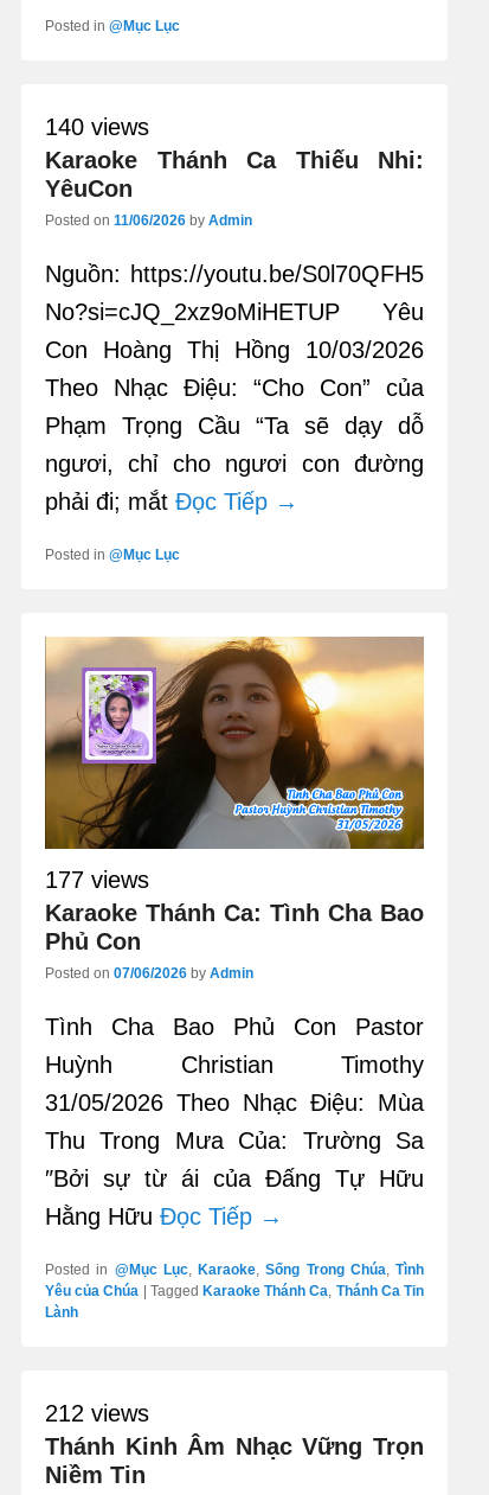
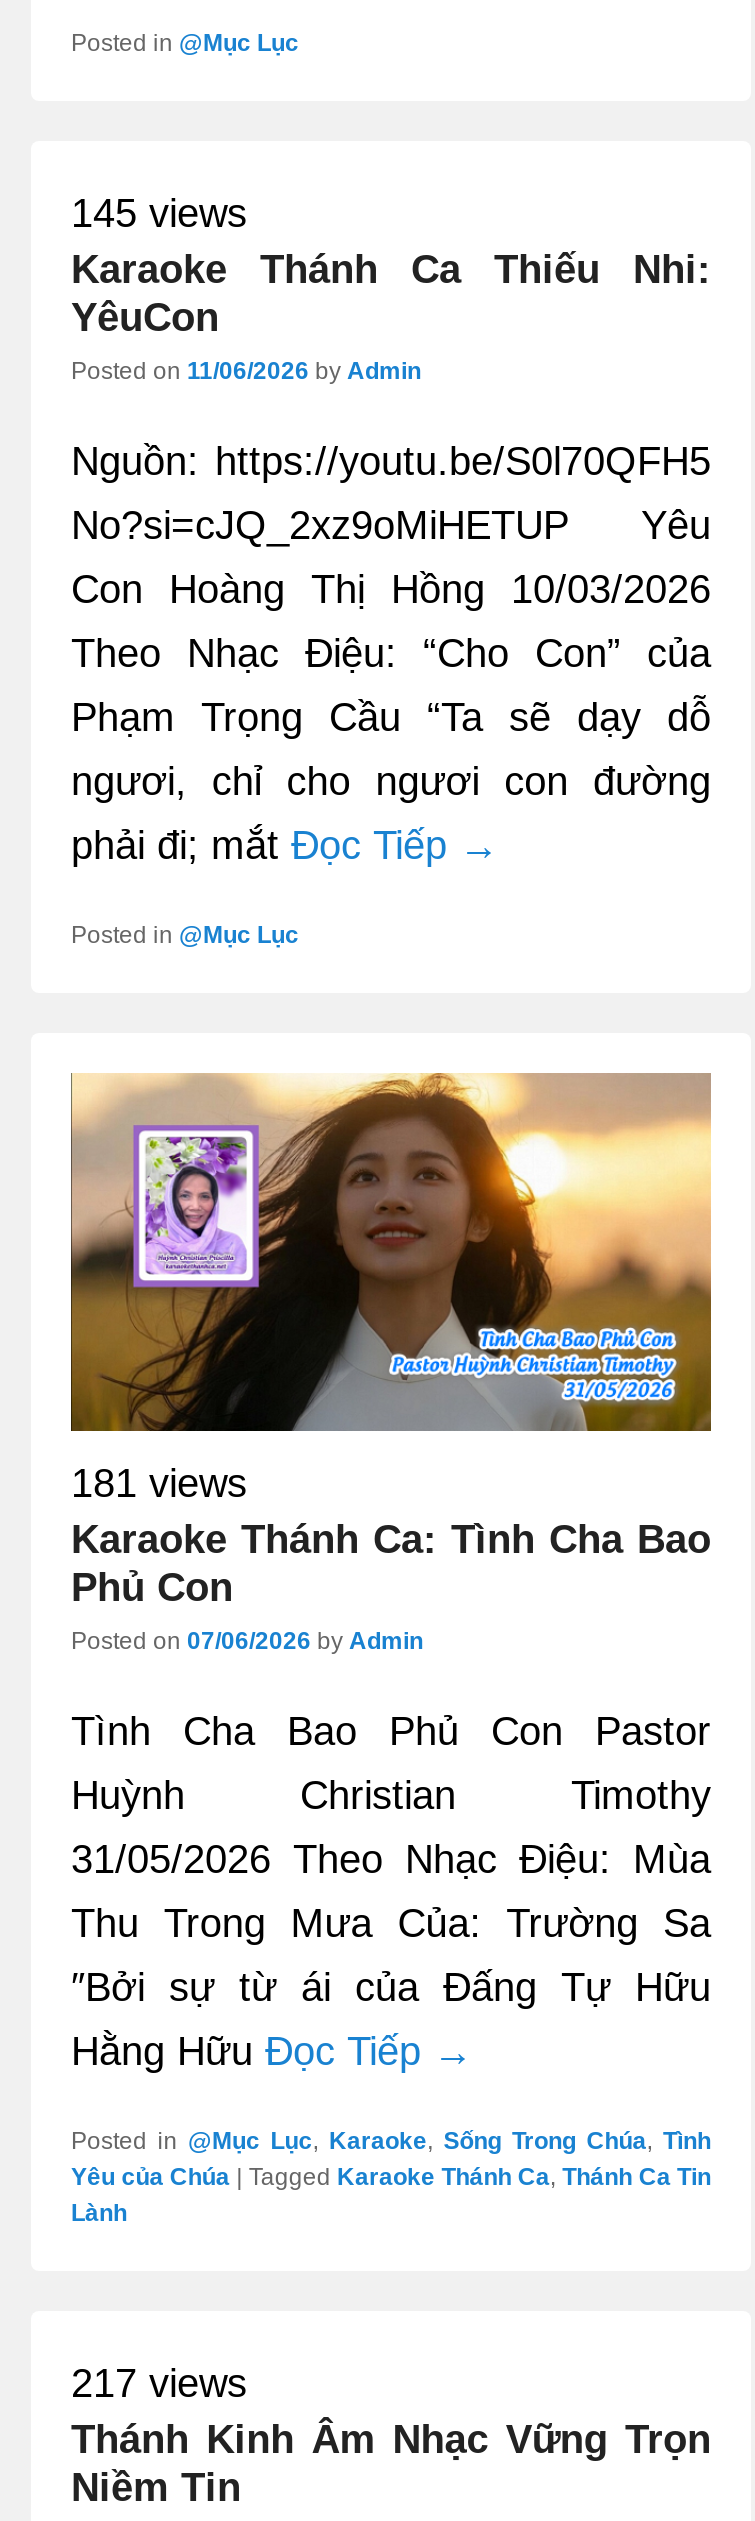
[45,113,149,139] 140 views -> [71,190,247,234] 145 views
[45,867,149,893] 177 views -> [71,1462,247,1506] 181 views
[45,1401,149,1427] 212 views -> [71,2362,247,2406] 217 views

